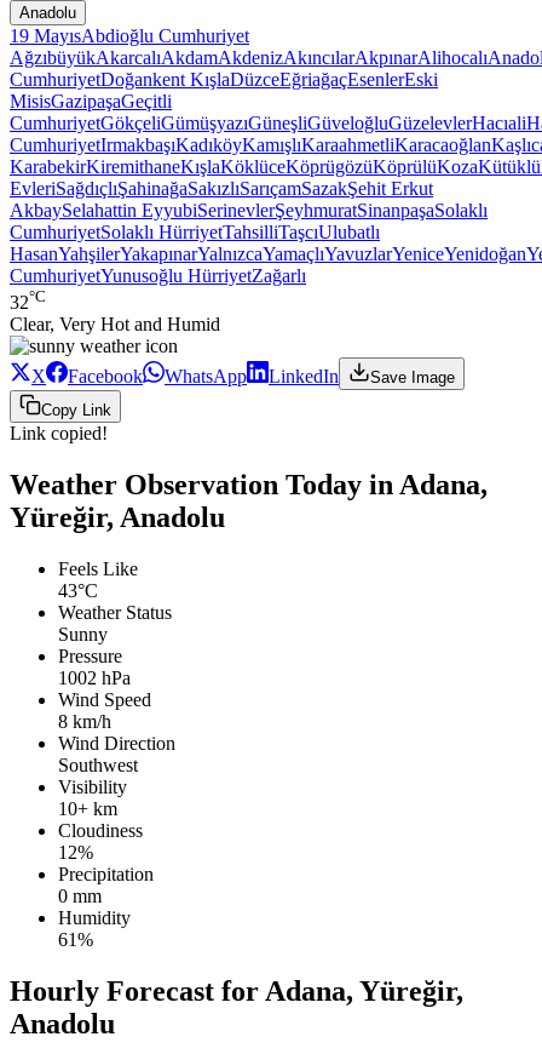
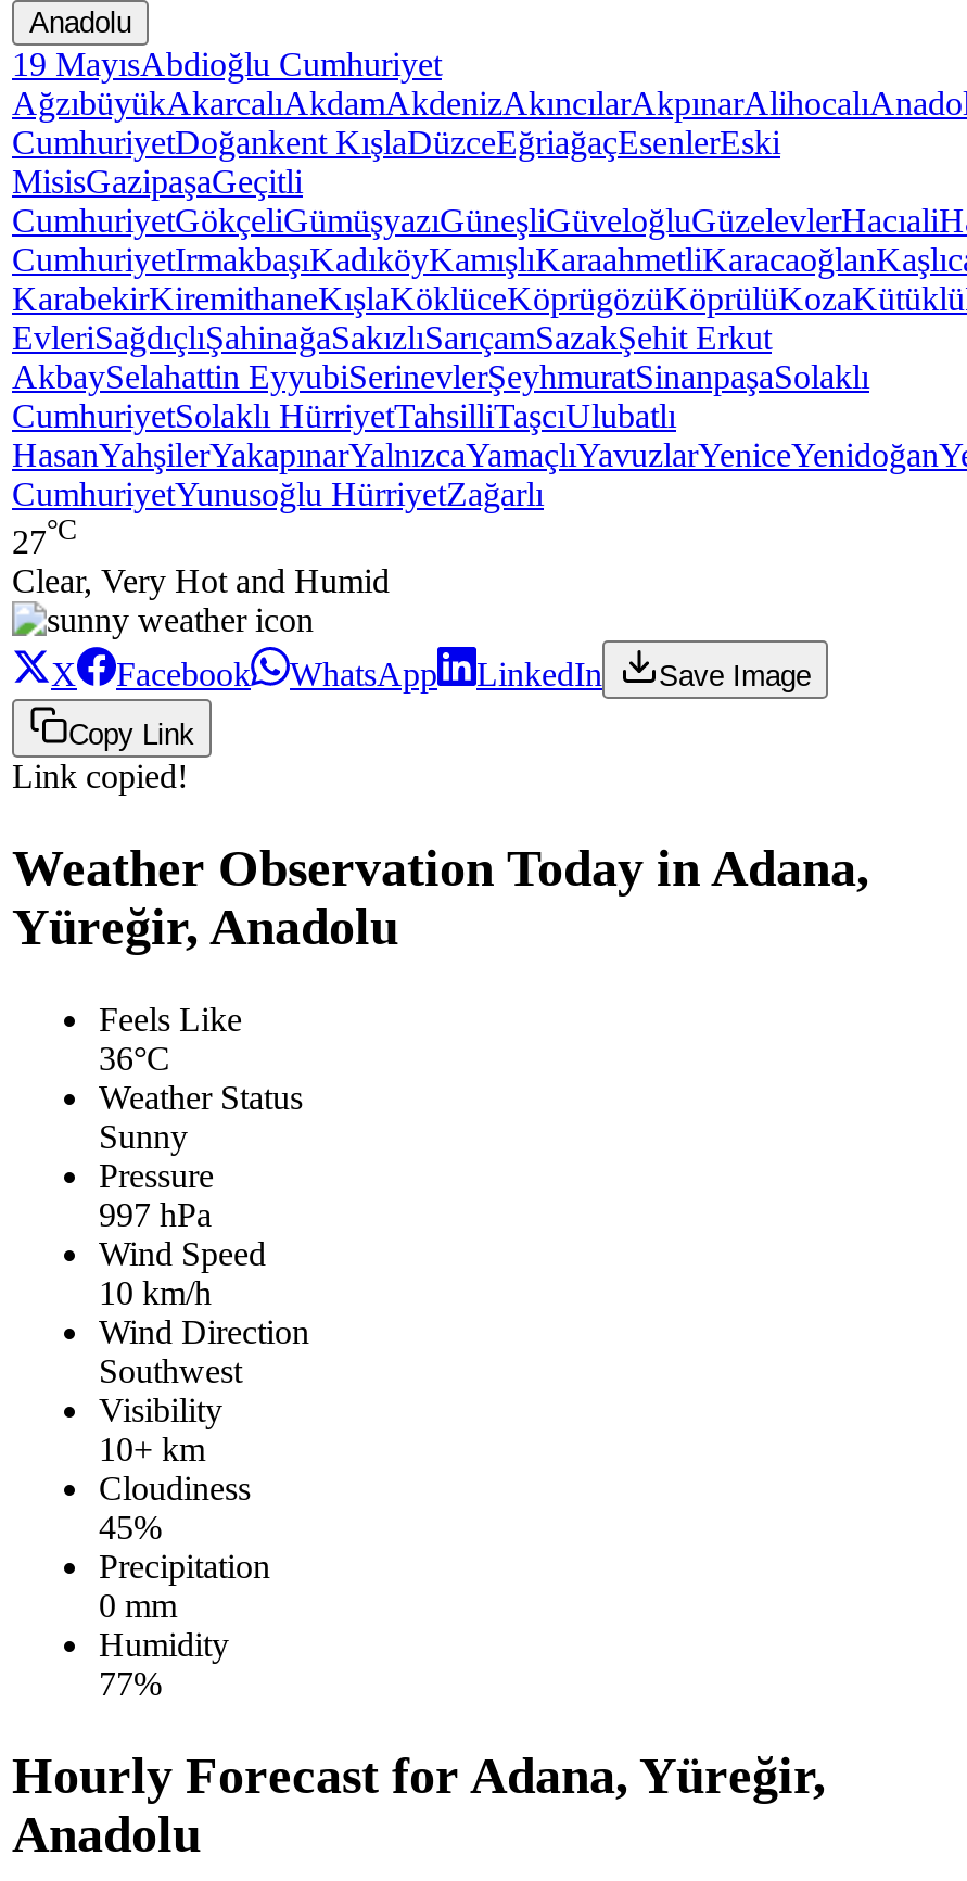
[10,287,46,313] 32°C -> [12,514,77,560] 27°C
[58,580,98,601] 43°C -> [99,1039,170,1076] 36°C
[58,667,131,688] 1002 hPa -> [99,1196,212,1233] 997 hPa
[58,711,111,732] 8 km/h -> [99,1274,212,1311] 10 km/h
[58,842,93,862] 12% -> [99,1508,162,1545] 45%
[58,929,93,950] 61% -> [99,1665,162,1701] 77%

